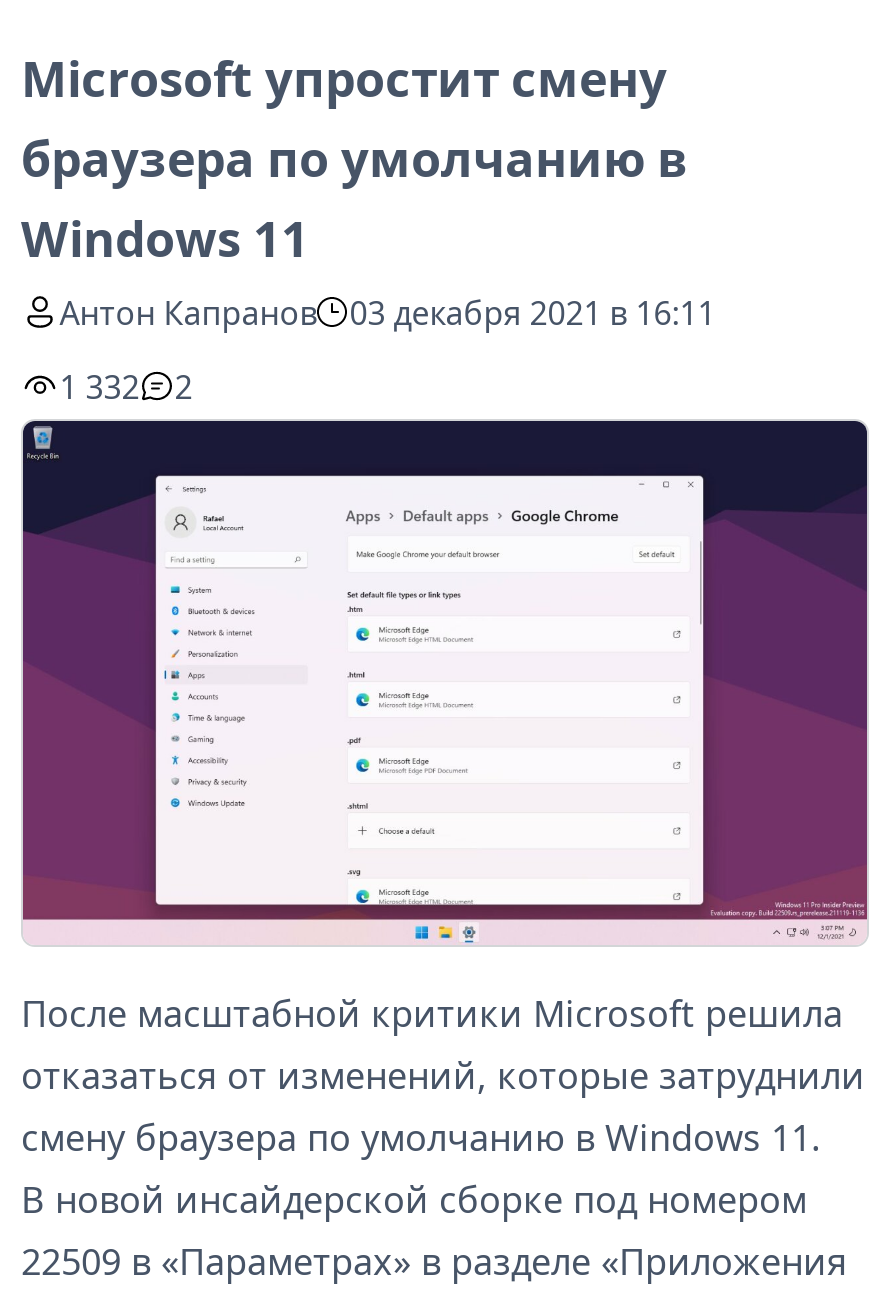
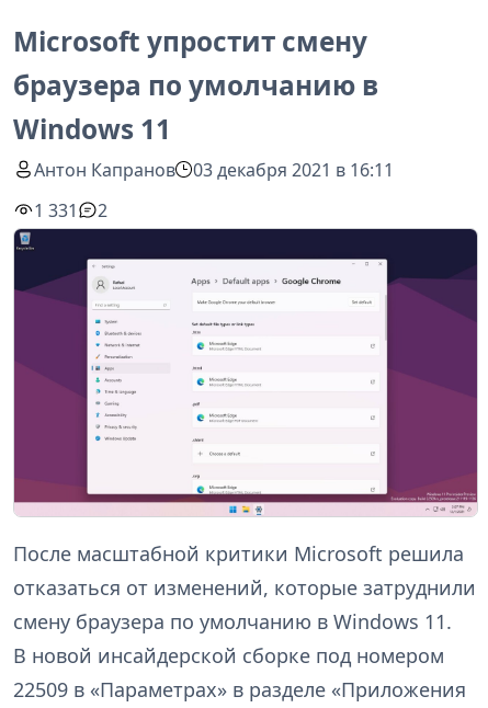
[59,364,193,408] 1 332 2 -> [34,198,107,222] 1 331 2

